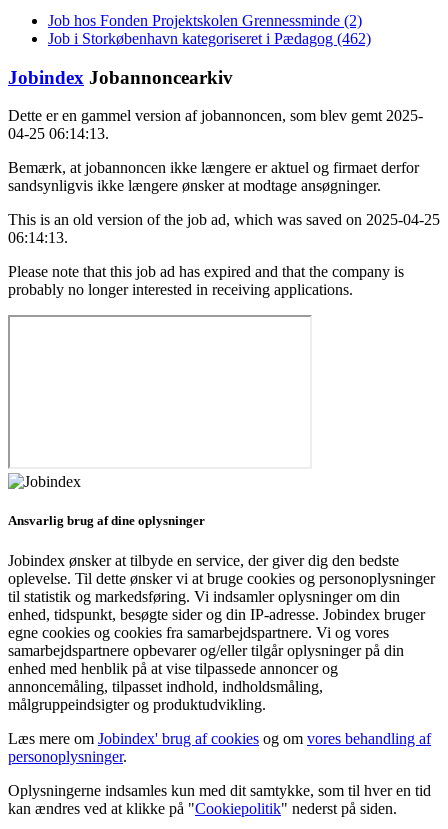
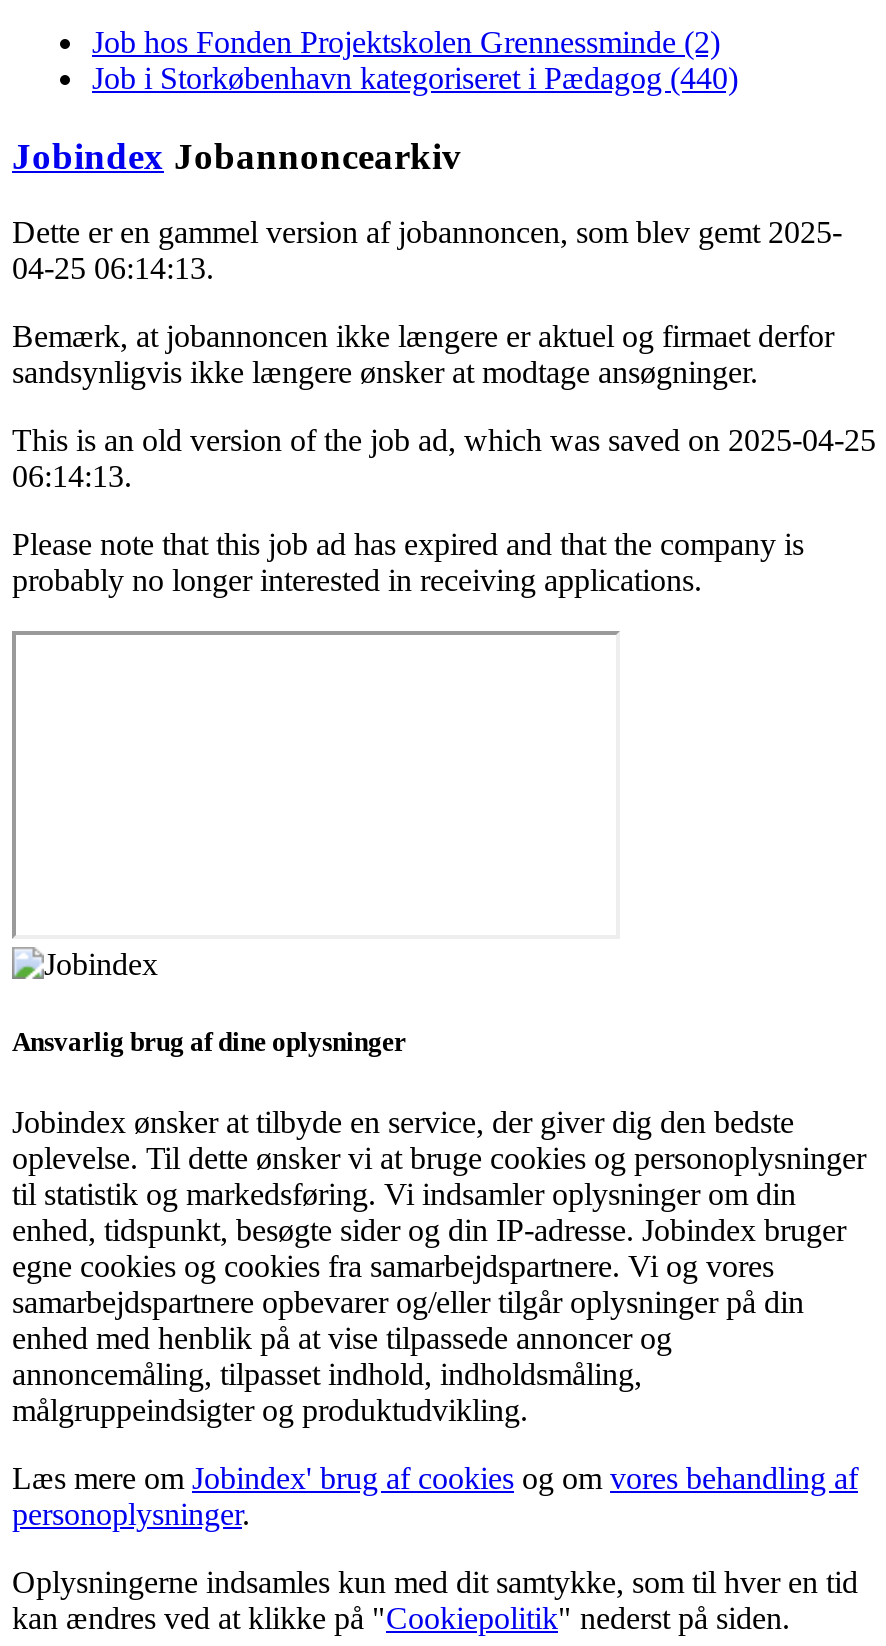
[48,30,371,47] Job i Storkøbenhavn kategoriseret i Pædagog (462) -> [92,61,738,95] Job i Storkøbenhavn kategoriseret i Pædagog (440)

